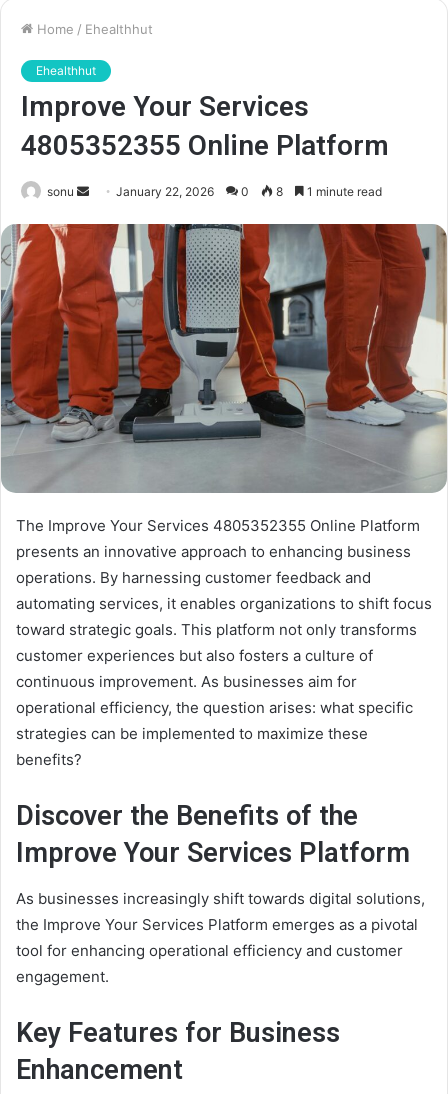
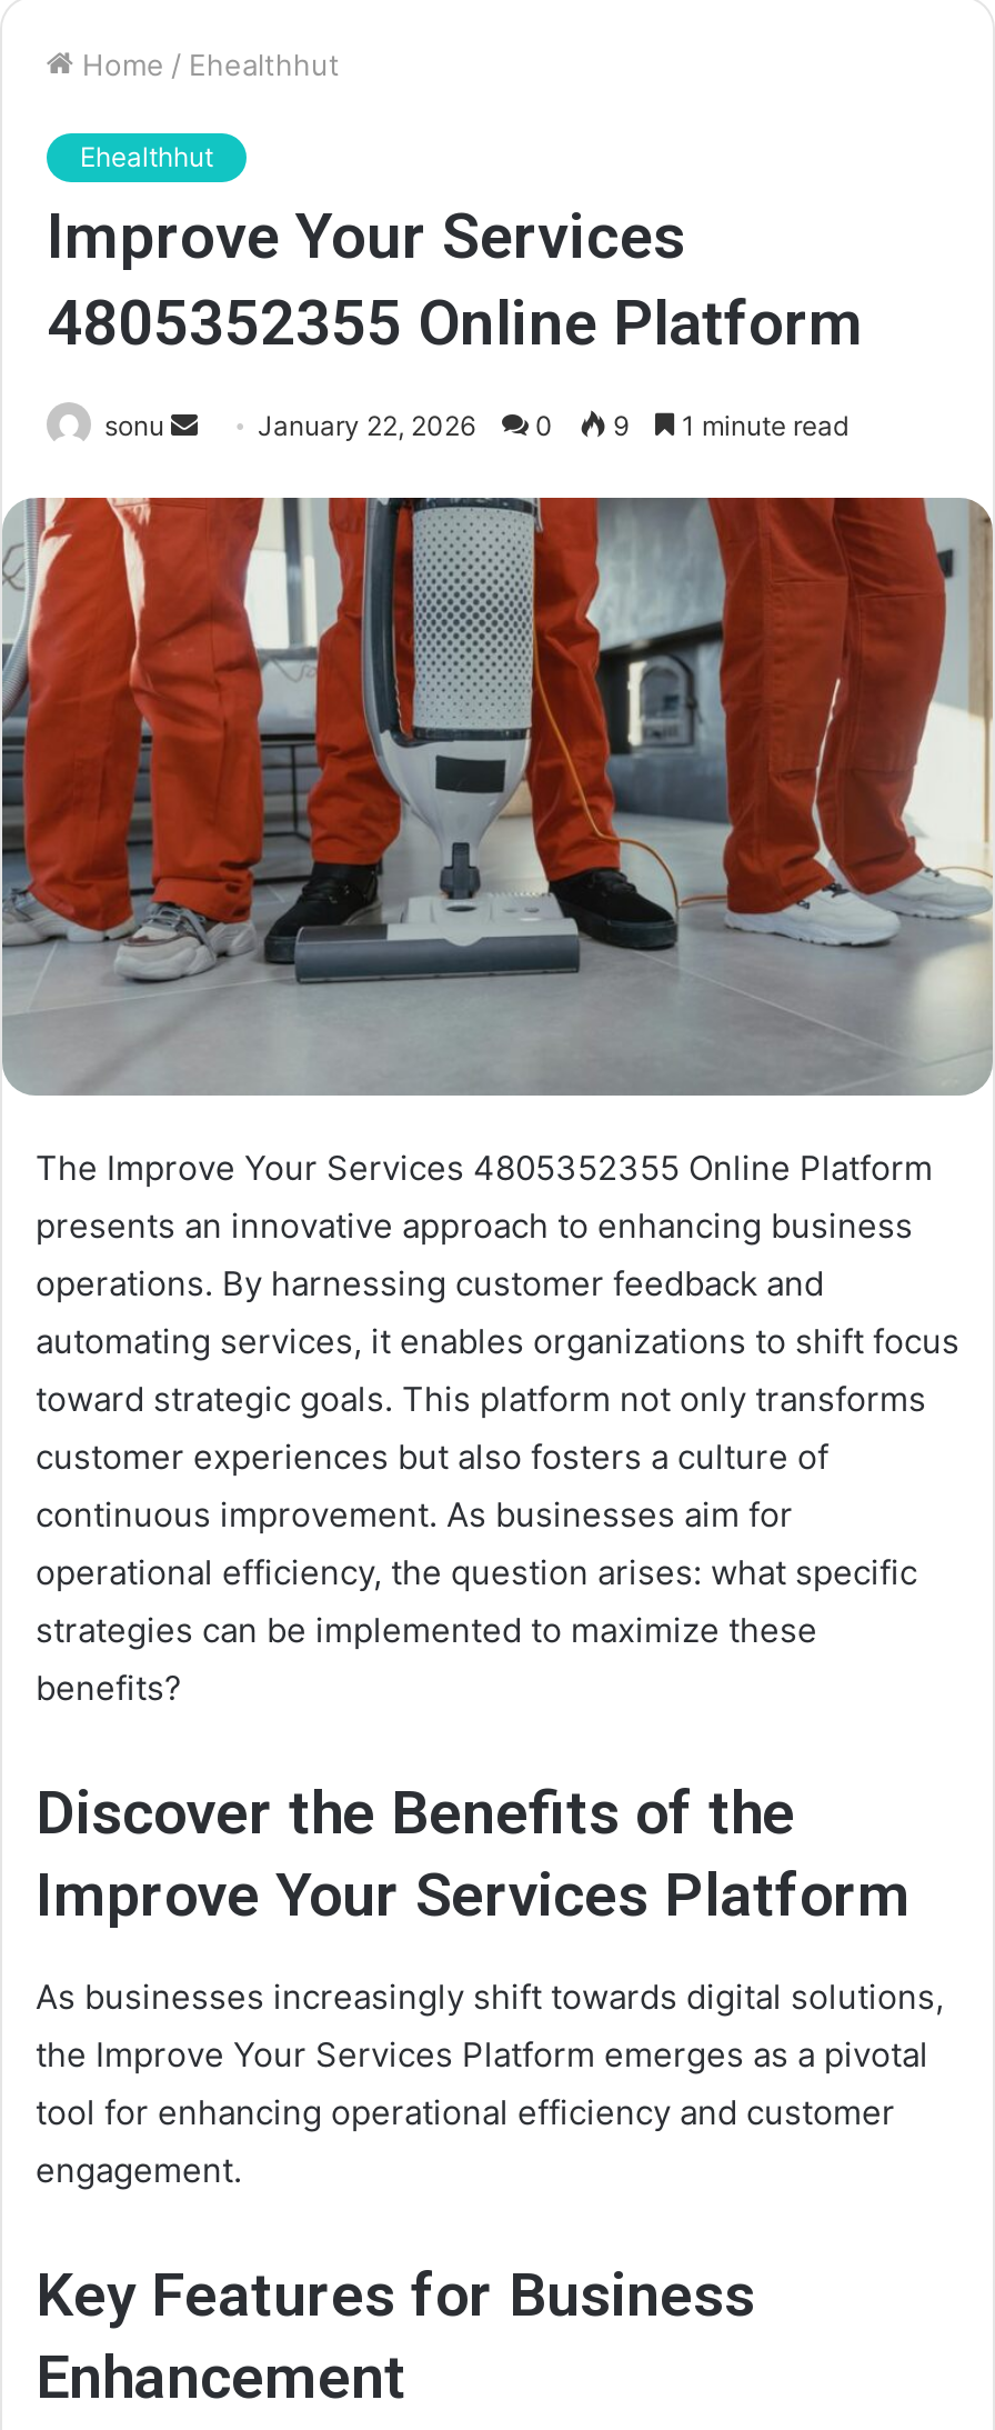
[273,184,283,199] 8 -> [606,410,629,443] 9

